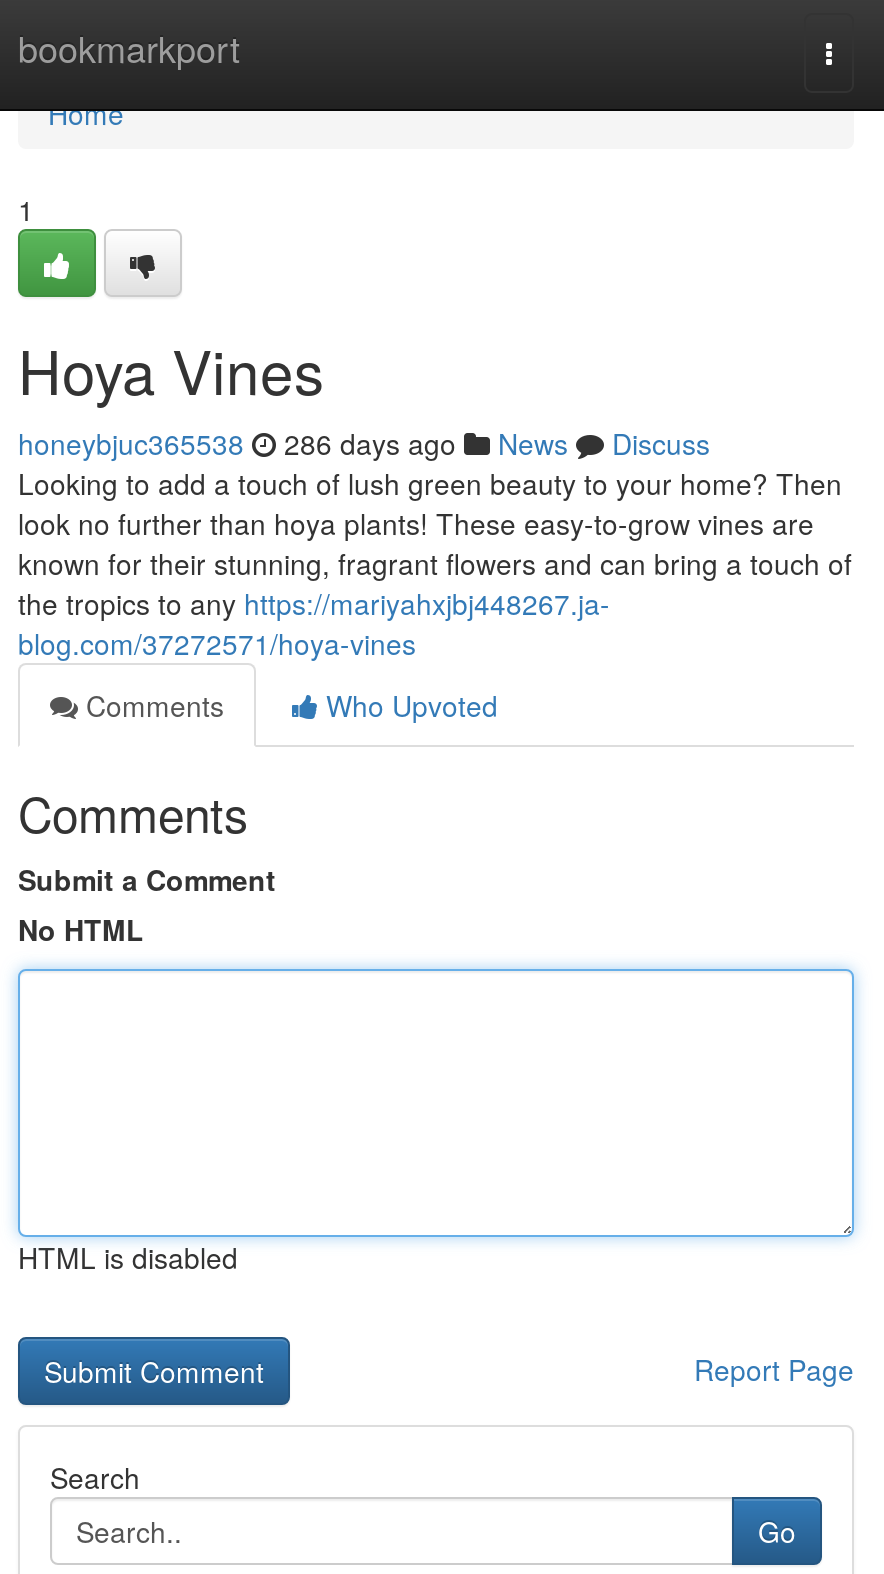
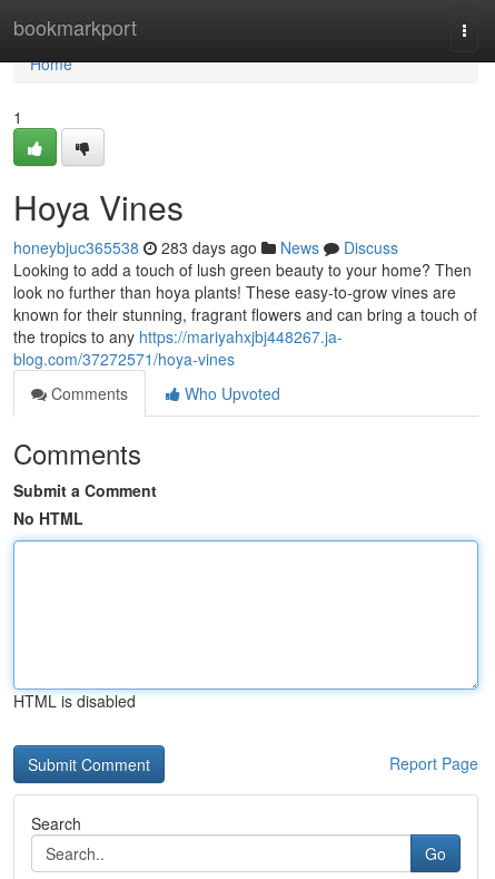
[18,423,710,463] honeybjuc365538 286 days ago News Discuss -> [13,236,398,258] honeybjuc365538 283 days ago News Discuss

